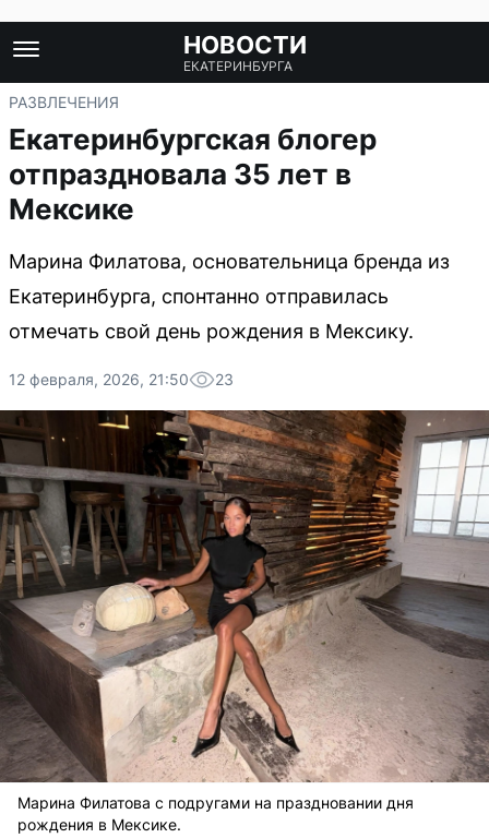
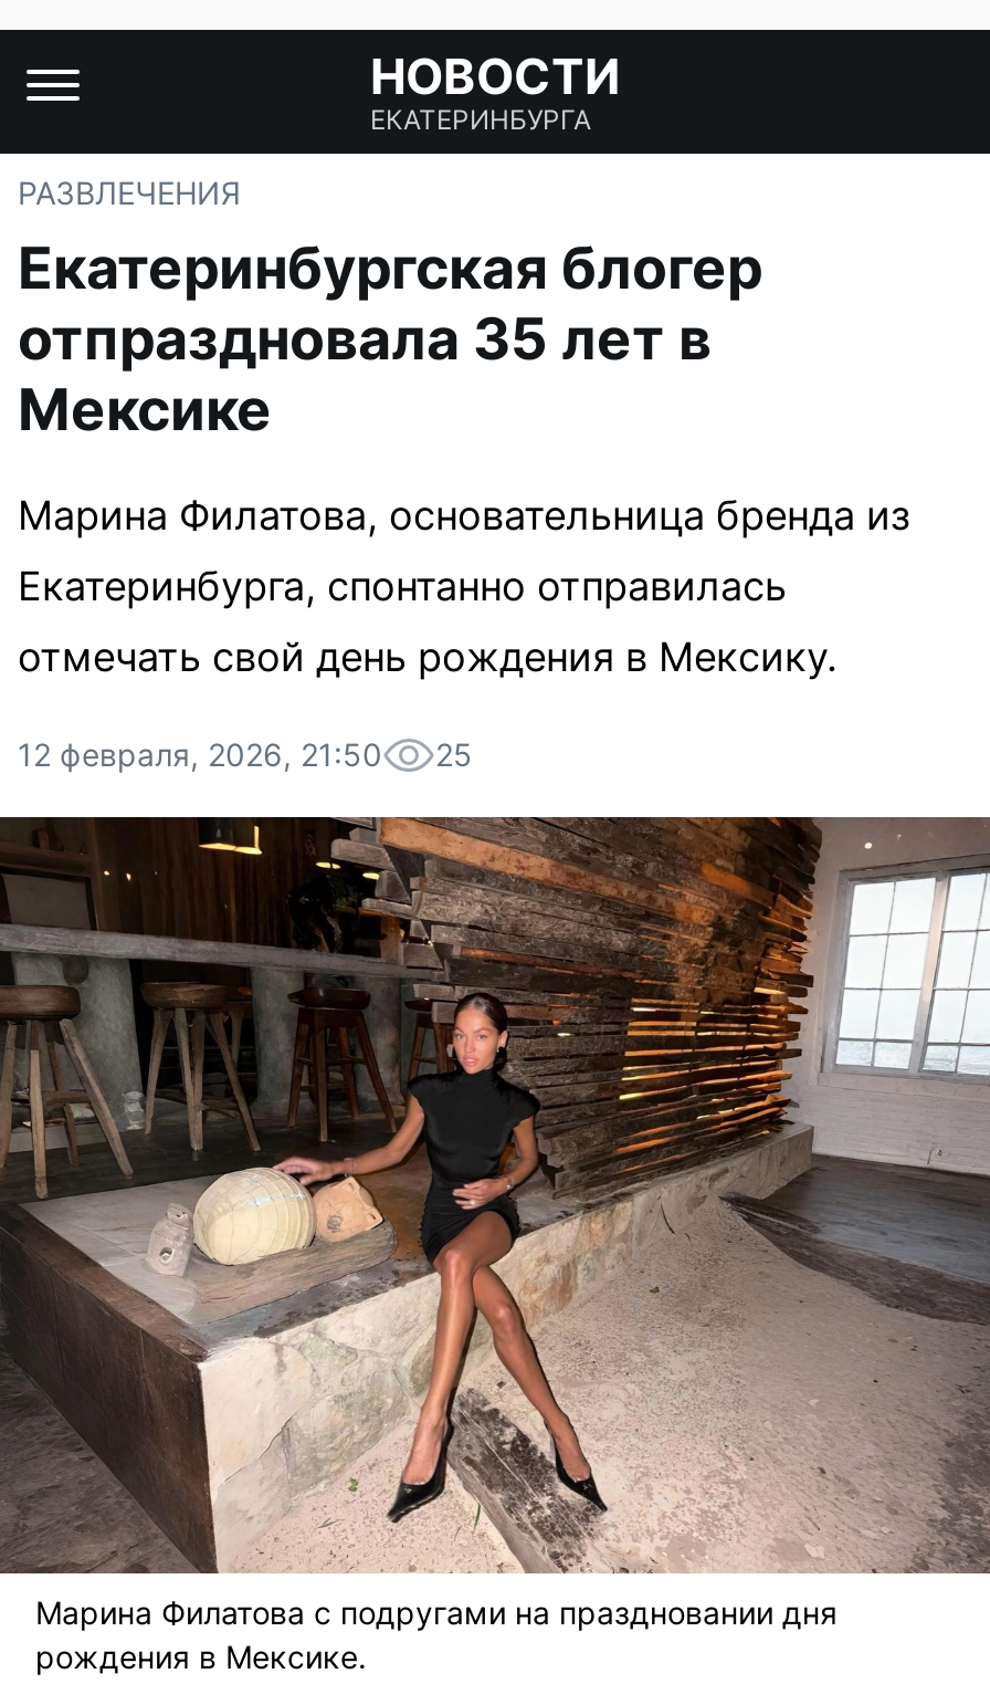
[9,370,234,388] 12 февраля, 2026, 21:50 23 -> [18,735,473,773] 12 февраля, 2026, 21:50 25

